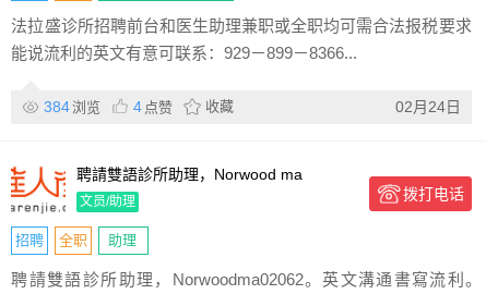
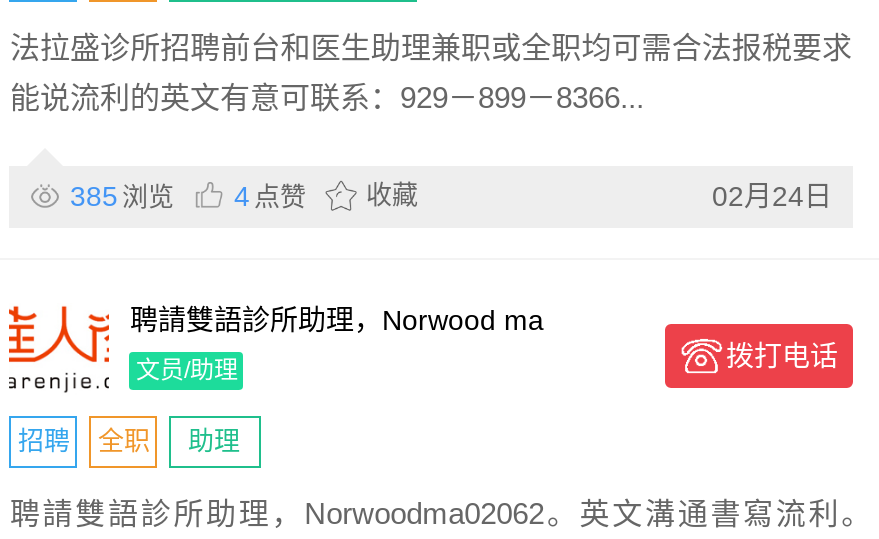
[44,98,234,115] 384 浏览 4 点赞 收藏 -> [70,180,418,212] 385 浏览 4 点赞 收藏

